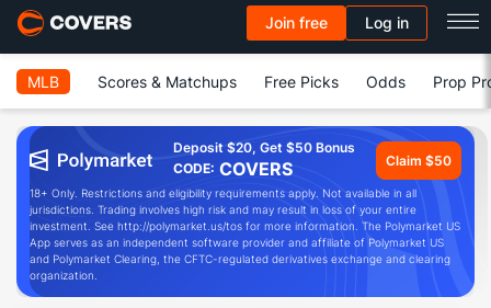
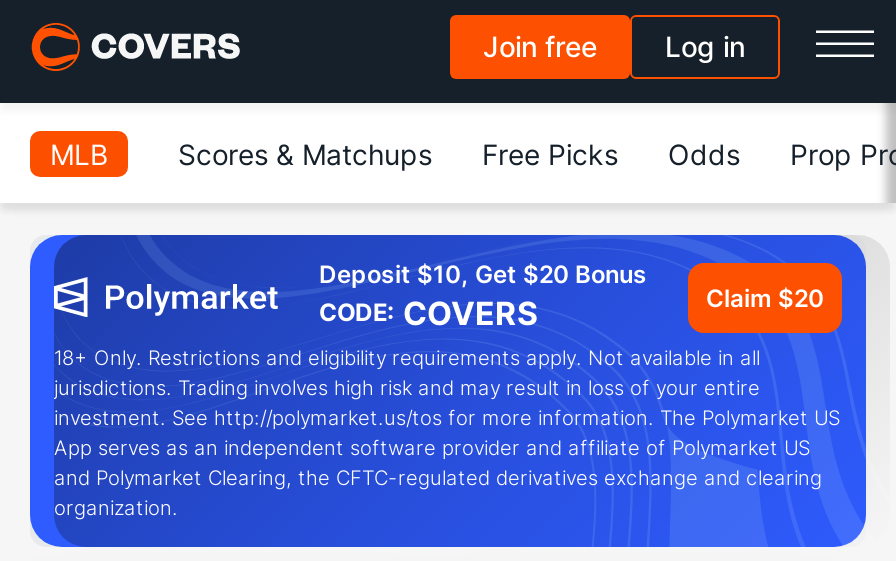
[173,139,355,156] Deposit $20, Get $50 Bonus -> [319,259,647,289] Deposit $10, Get $20 Bonus
[386,152,452,168] Claim $50 -> [706,282,824,312] Claim $20

